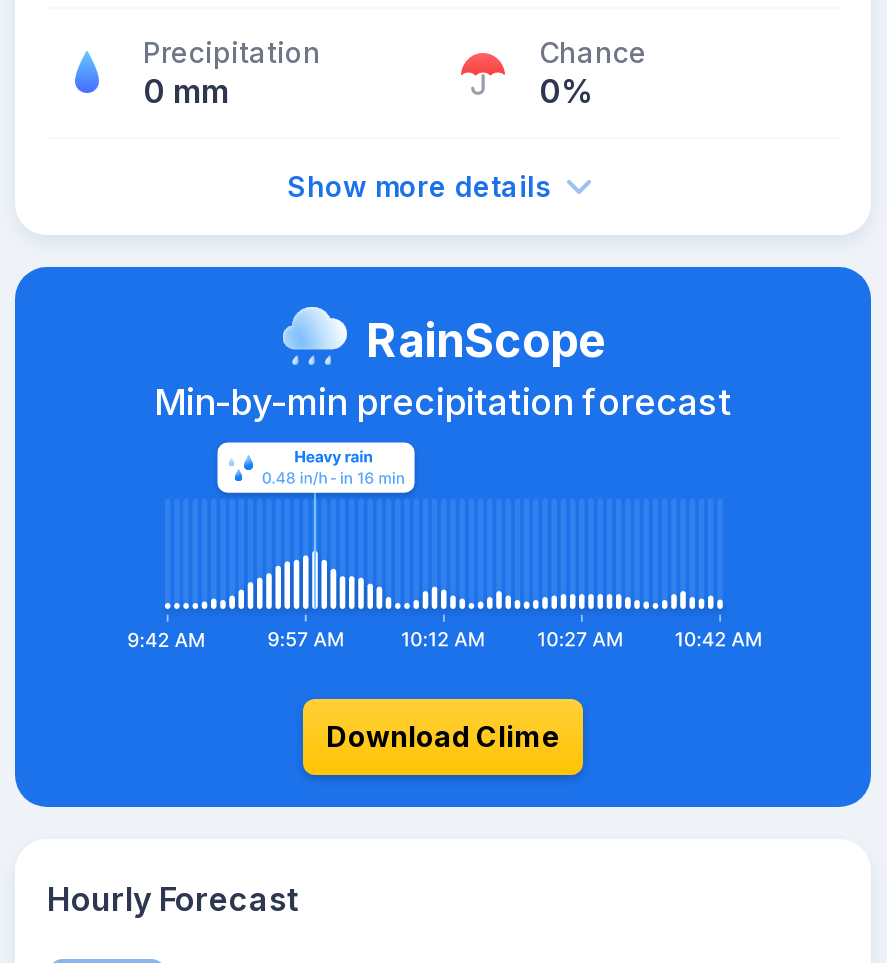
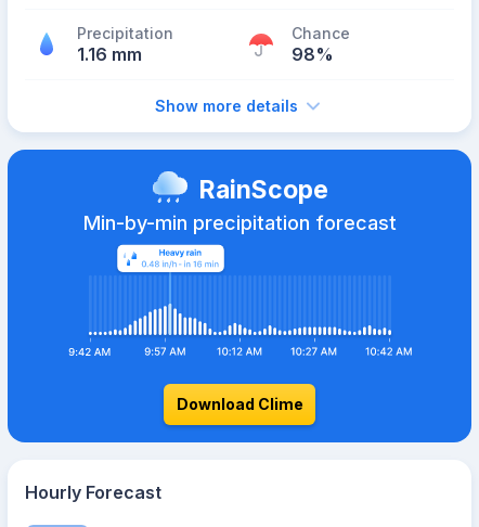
[143,71,229,111] 0 mm -> [77,43,142,65] 1.16 mm
[539,71,595,111] 0% -> [292,43,334,65] 98%

